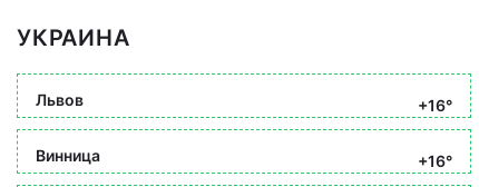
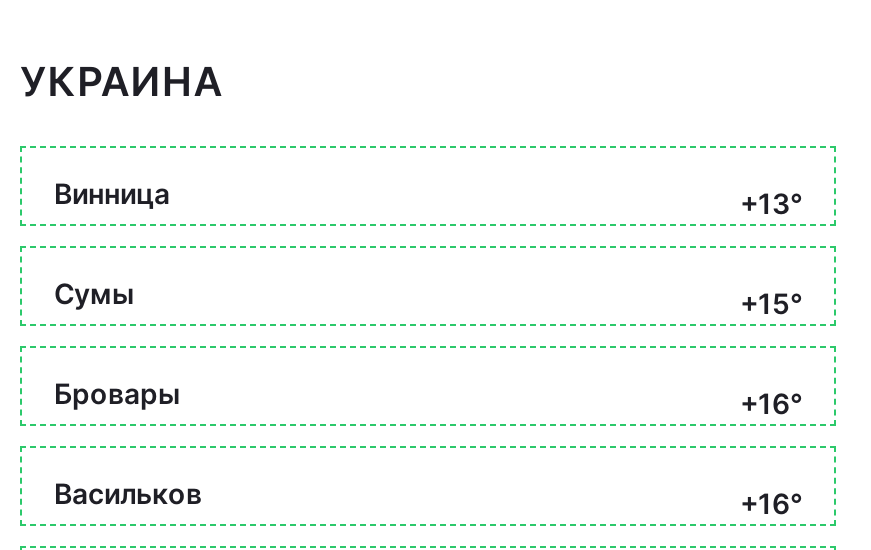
[36,90,84,109] Львов -> [54,175,802,409] Винница | +13° | Сумы | +15° | Бровары
[36,145,100,164] Винница -> [54,475,202,509] Васильков

